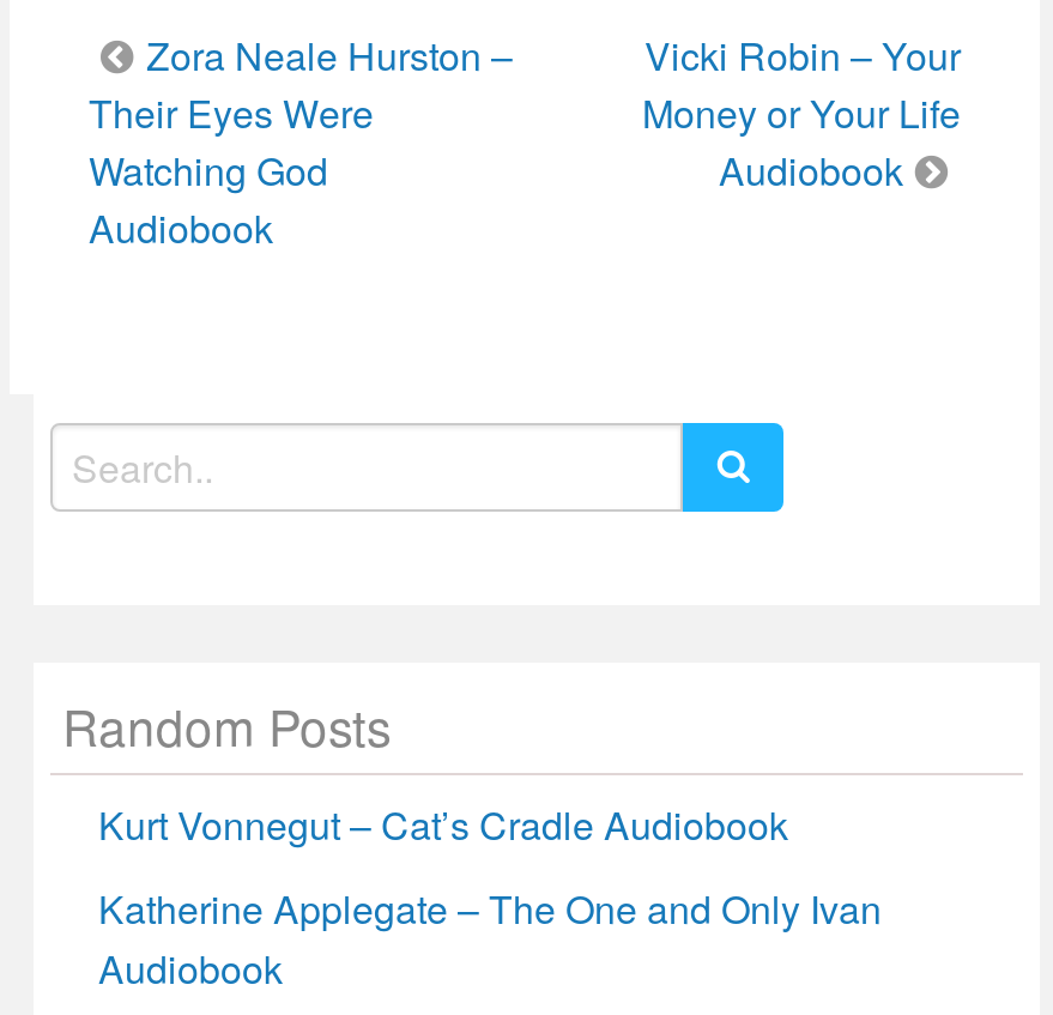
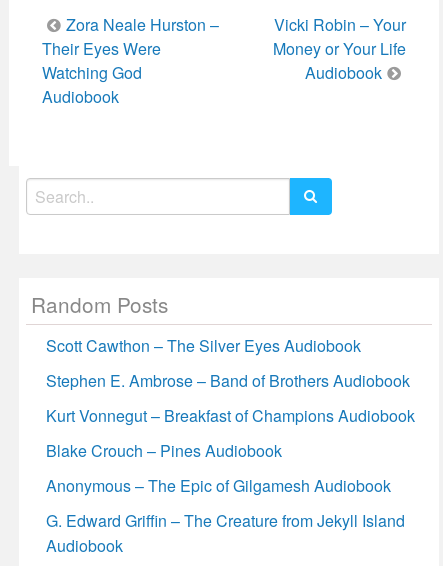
[98,796,882,935] Kurt Vonnegut – Cat’s Cradle Audiobook | Katherine Applegate – The One and Only Ivan -> [46,333,415,531] Scott Cawthon – The Silver Eyes Audiobook | Stephen E. Ambrose – Band of Brothers Audiobook | Kurt Vonnegut – Breakfast of Champions Audiobook | Blake Crouch – Pines Audiobook | Anonymous – The Epic of Gilgamesh Audiobook | G. Edward Griffin – The Creature from Jekyll Island

